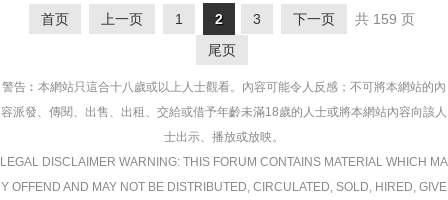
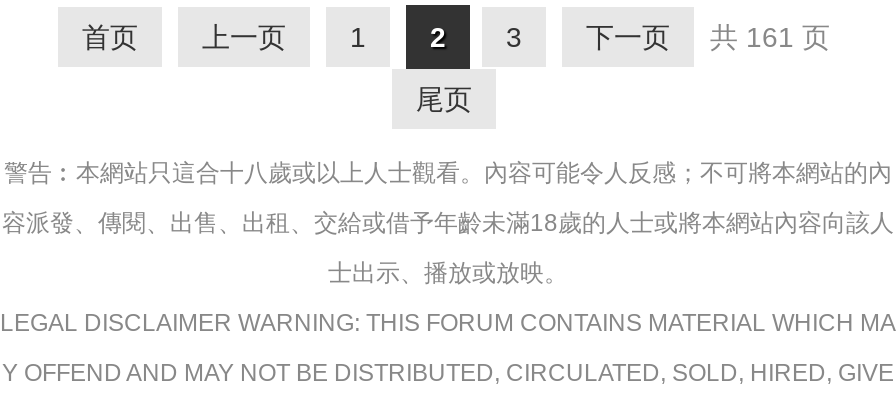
[41,11,419,27] 首页 上一页 1 2 3 下一页 共 159 页 -> [82,21,838,53] 首页 上一页 1 2 3 下一页 共 161 页

